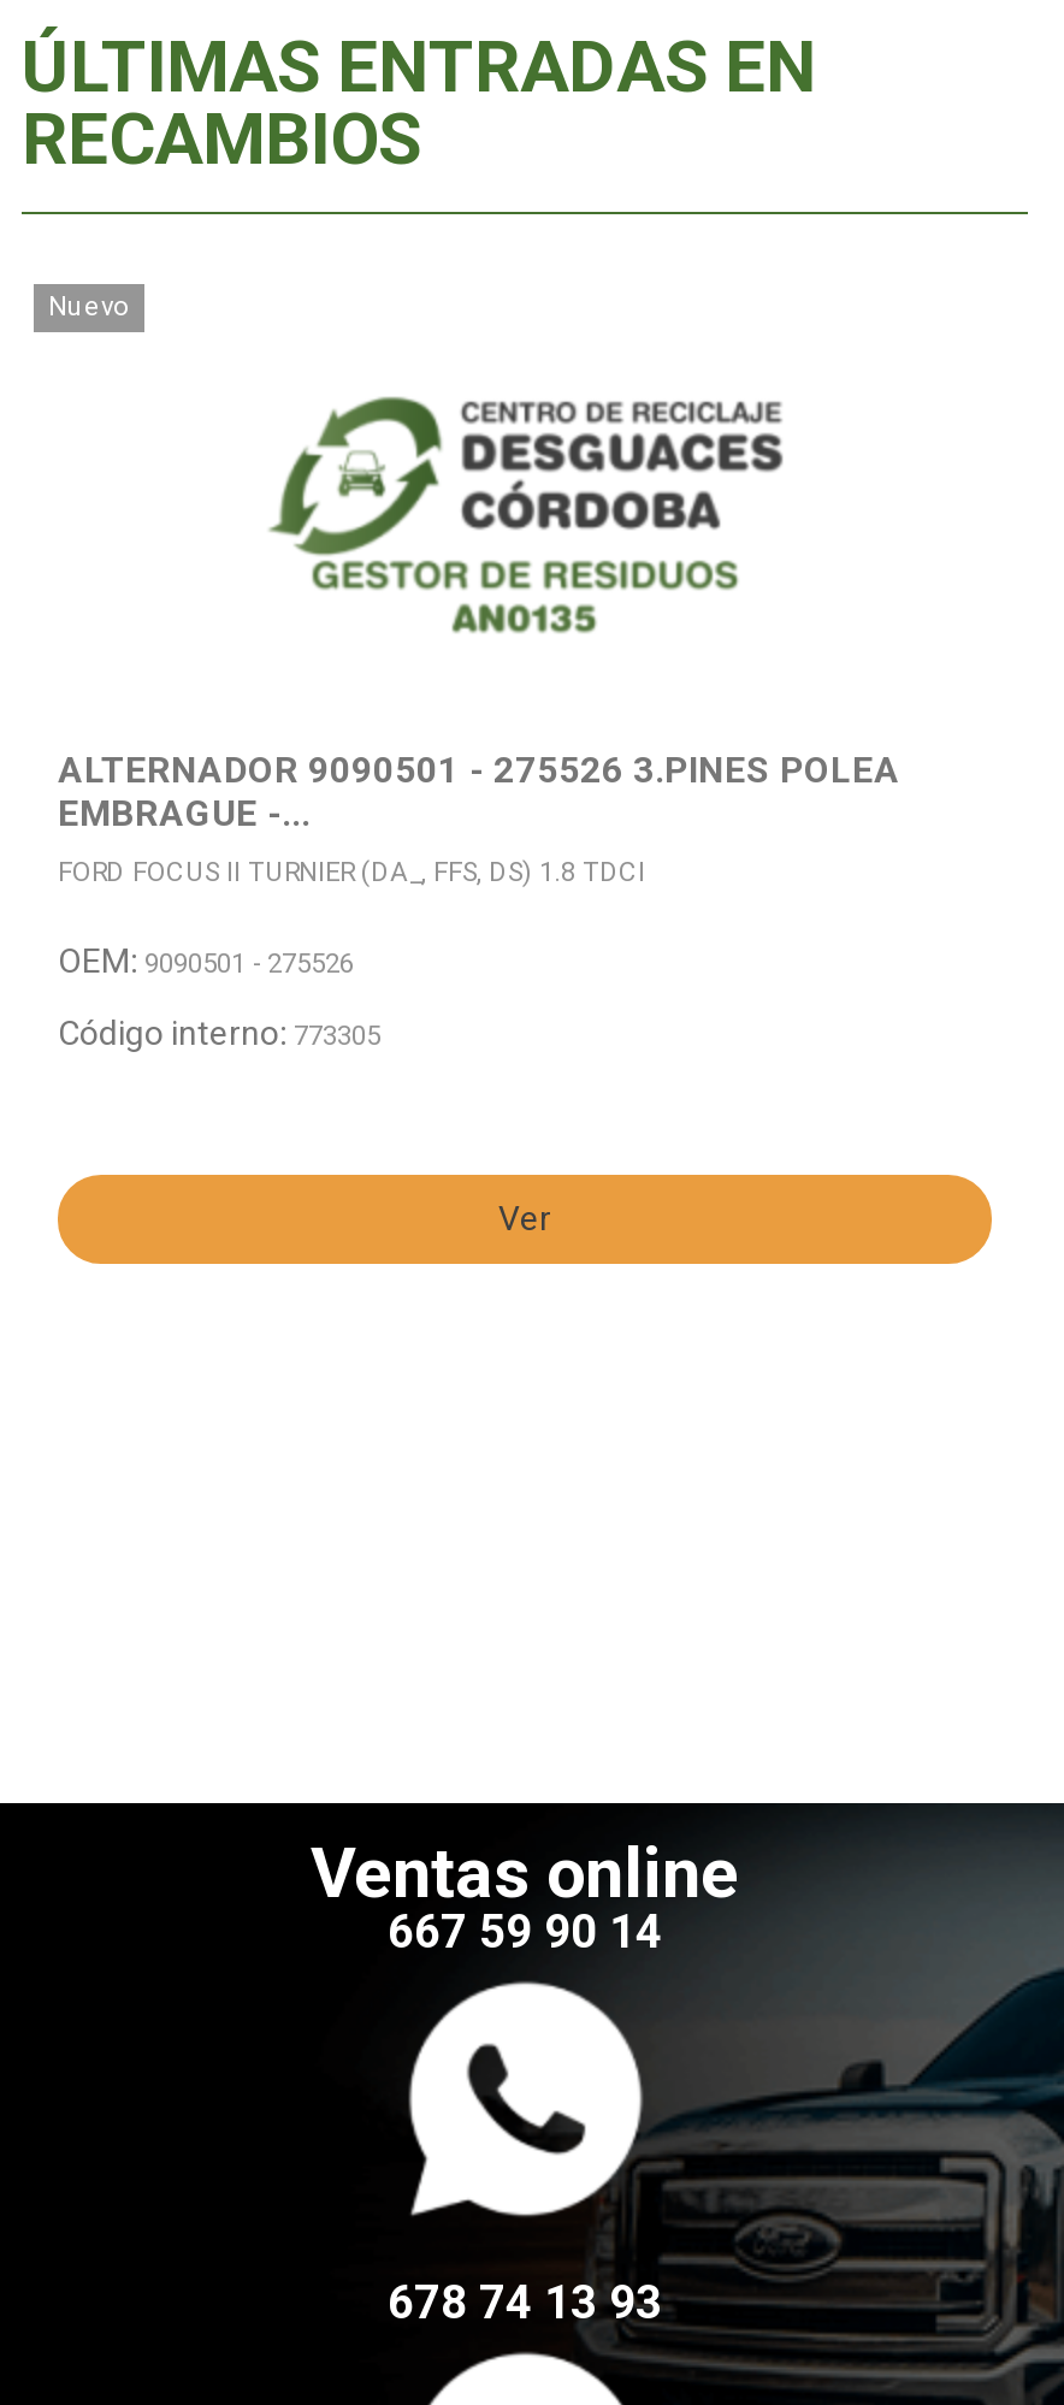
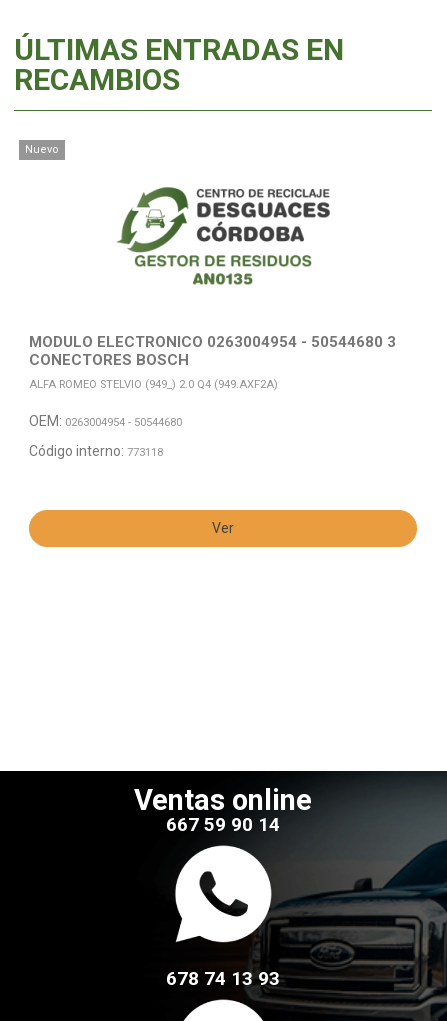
[58,749,900,836] ALTERNADOR 9090501 - 275526 3.PINES POLEA | EMBRAGUE -... -> [29,333,396,369] MODULO ELECTRONICO 0263004954 - 50544680 3 | CONECTORES BOSCH
[58,856,645,887] FORD FOCUS II TURNIER (DA_, FFS, DS) 1.8 TDCI -> [29,377,278,390] ALFA ROMEO STELVIO (949_) 2.0 Q4 (949.AXF2A)
[58,941,354,980] OEM: 9090501 - 275526 -> [29,413,182,429] OEM: 0263004954 - 50544680
[58,1014,380,1052] Código interno: 773305 -> [29,443,163,459] Código interno: 773118

